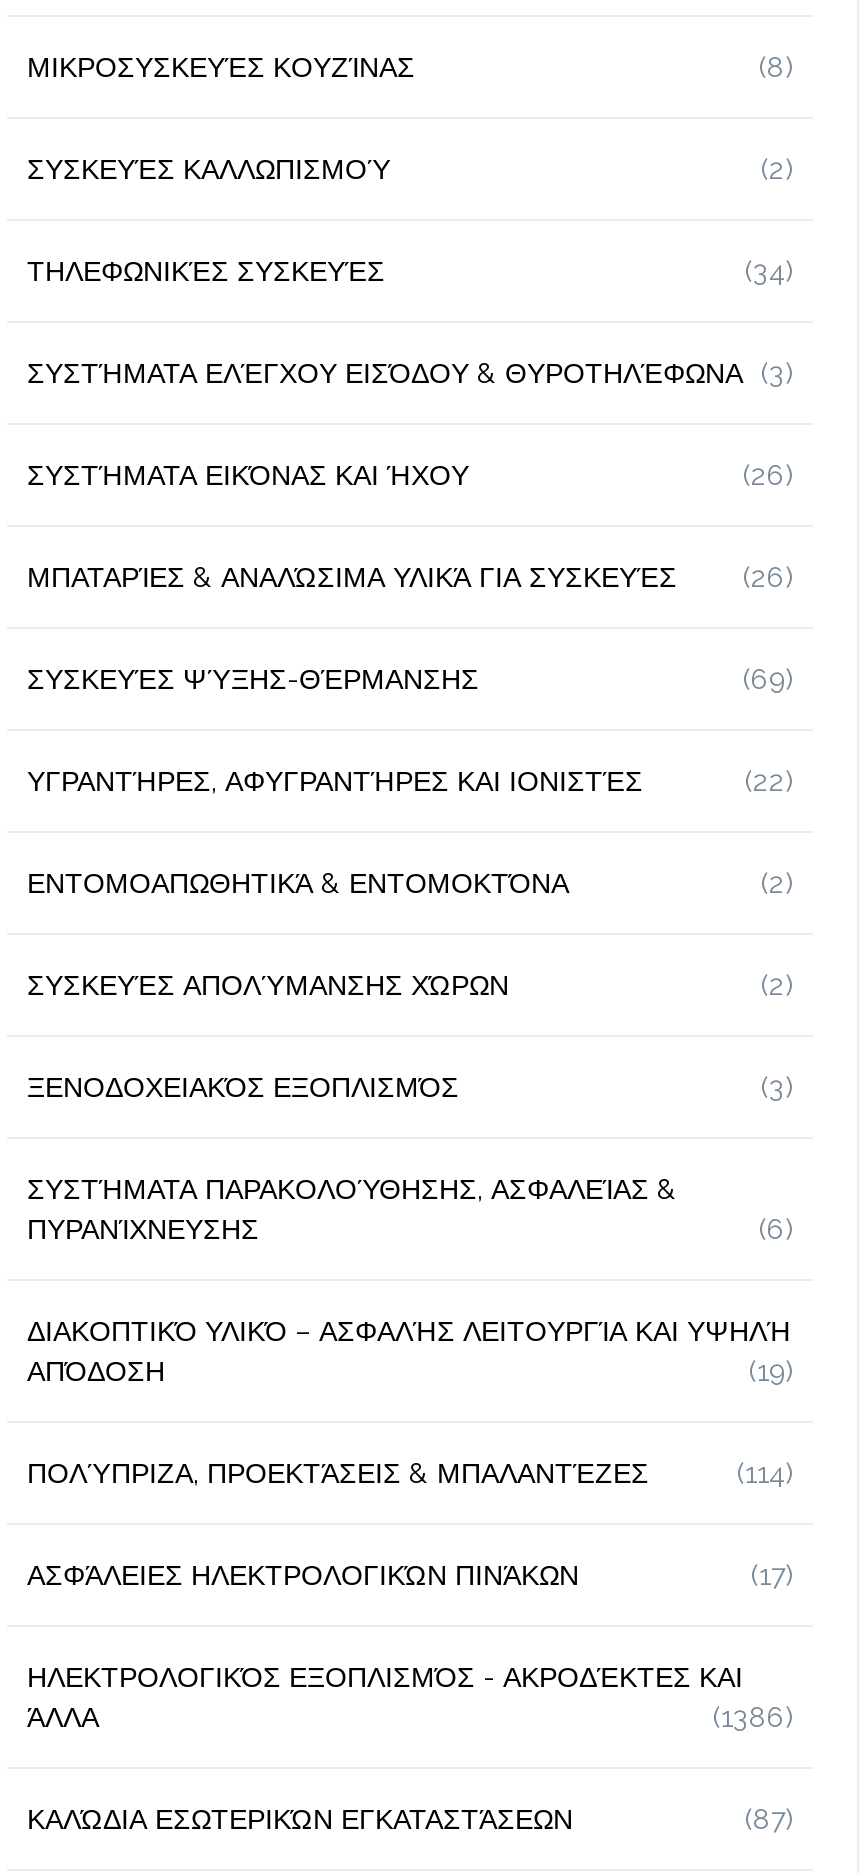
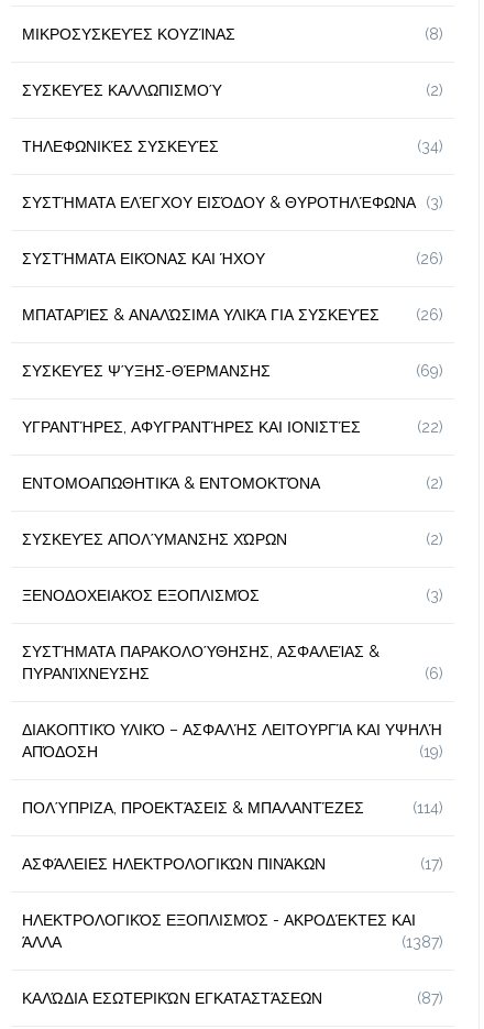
[713,1700,793,1732] (1386) -> [402,933,443,951] (1387)

